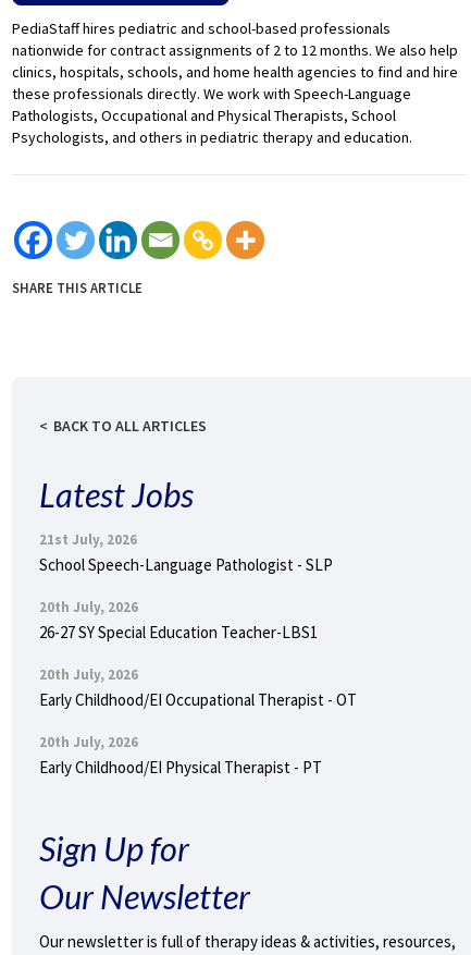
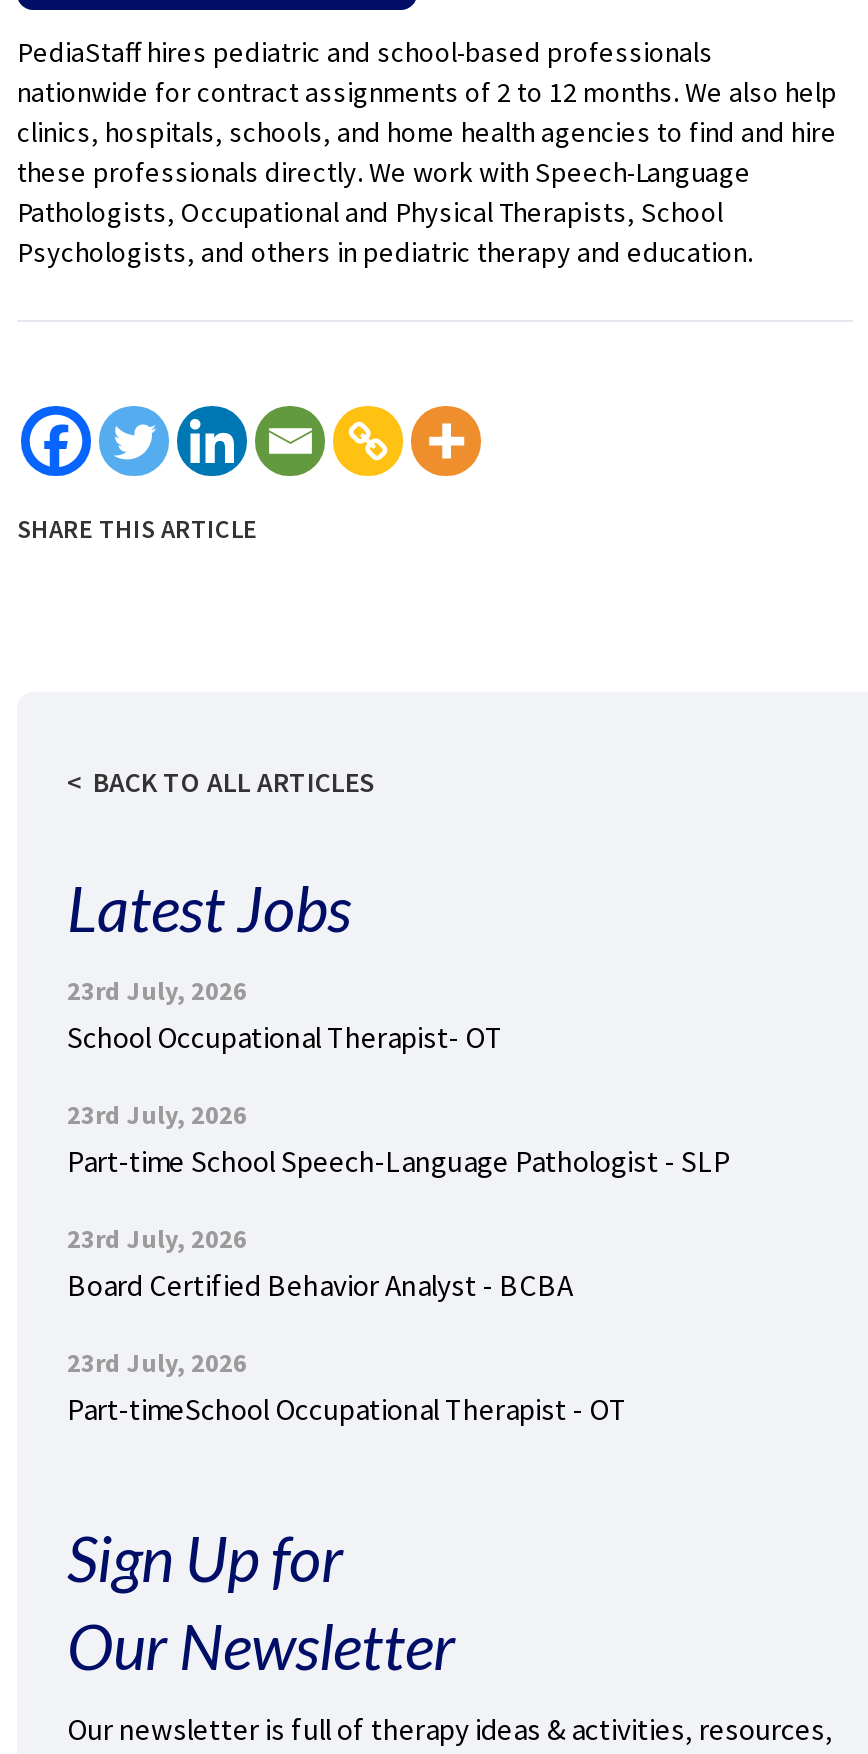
[39,530,333,575] 21st July, 2026 | School Speech-Language Pathologist - SLP -> [67,974,503,1056] 23rd July, 2026 | School Occupational Therapist- OT
[39,598,318,642] 20th July, 2026 | 26-27 SY Special Education Teacher-LBS1 -> [67,1098,731,1180] 23rd July, 2026 | Part-time School Speech-Language Pathologist - SLP
[39,665,357,710] 20th July, 2026 | Early Childhood/EI Occupational Therapist - OT -> [67,1222,573,1304] 23rd July, 2026 | Board Certified Behavior Analyst - BCBA
[39,733,322,778] 20th July, 2026 | Early Childhood/EI Physical Therapist - PT -> [67,1346,627,1428] 23rd July, 2026 | Part-timeSchool Occupational Therapist - OT

